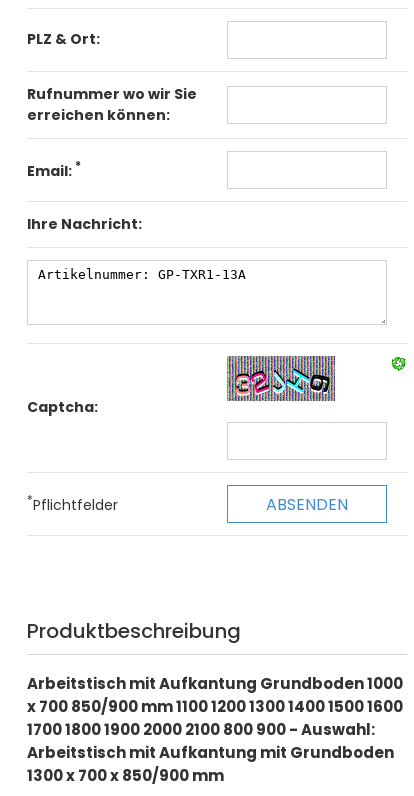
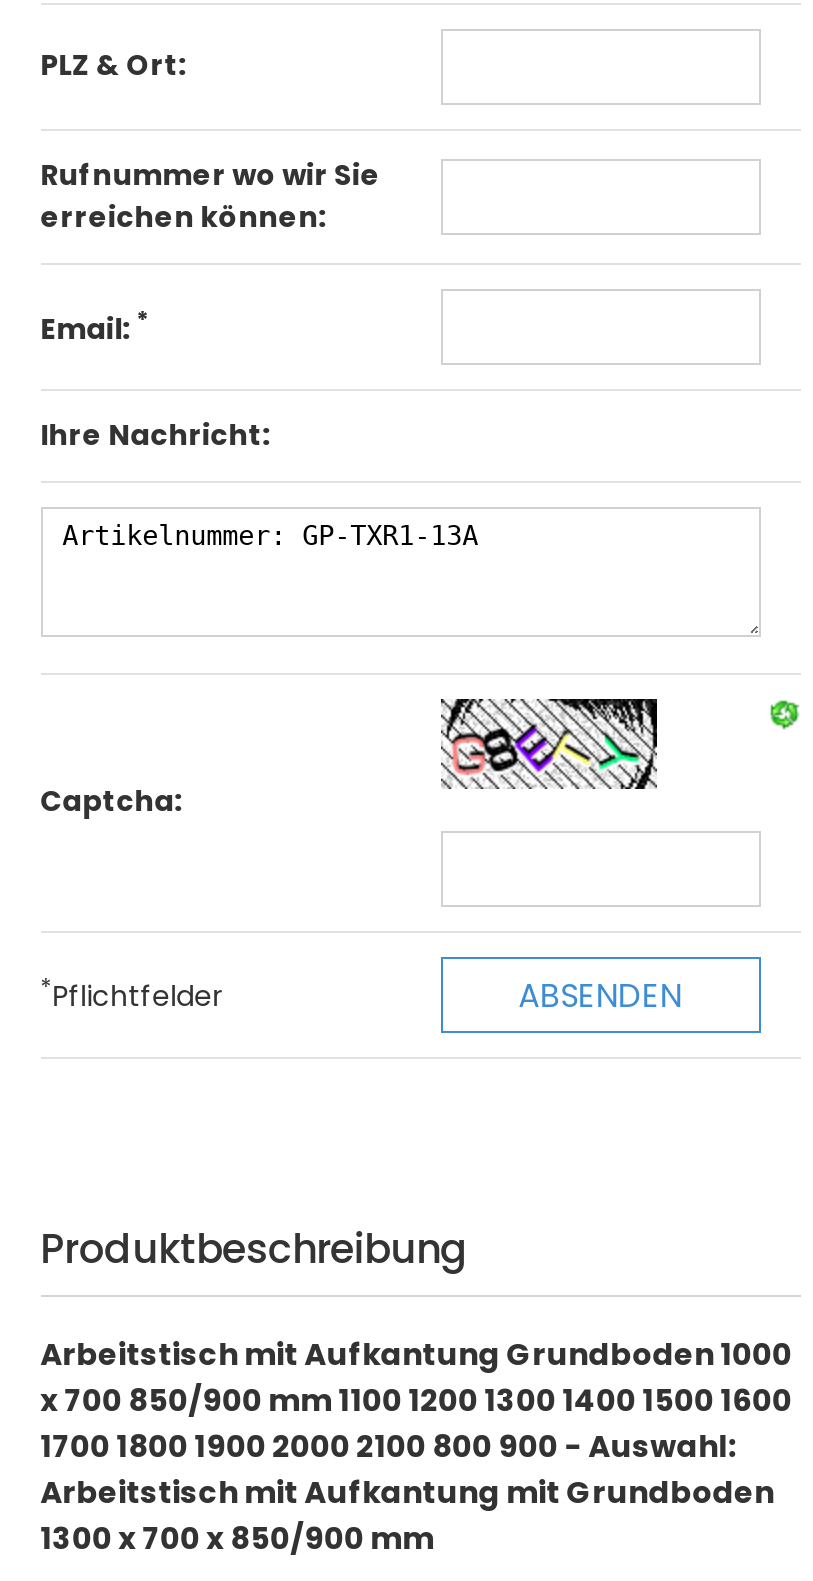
[226,355,336,402] [image] -> [441,697,659,791] [image]

